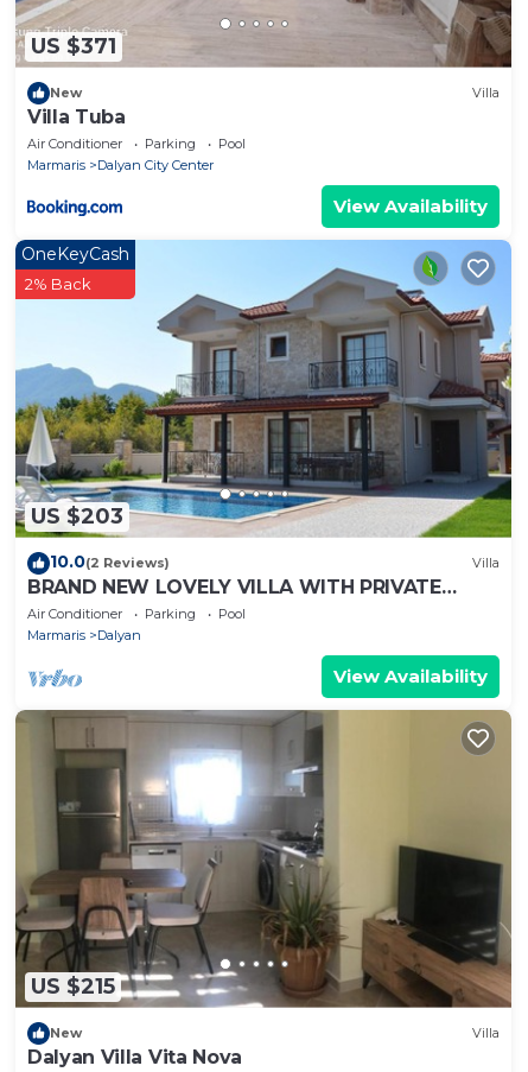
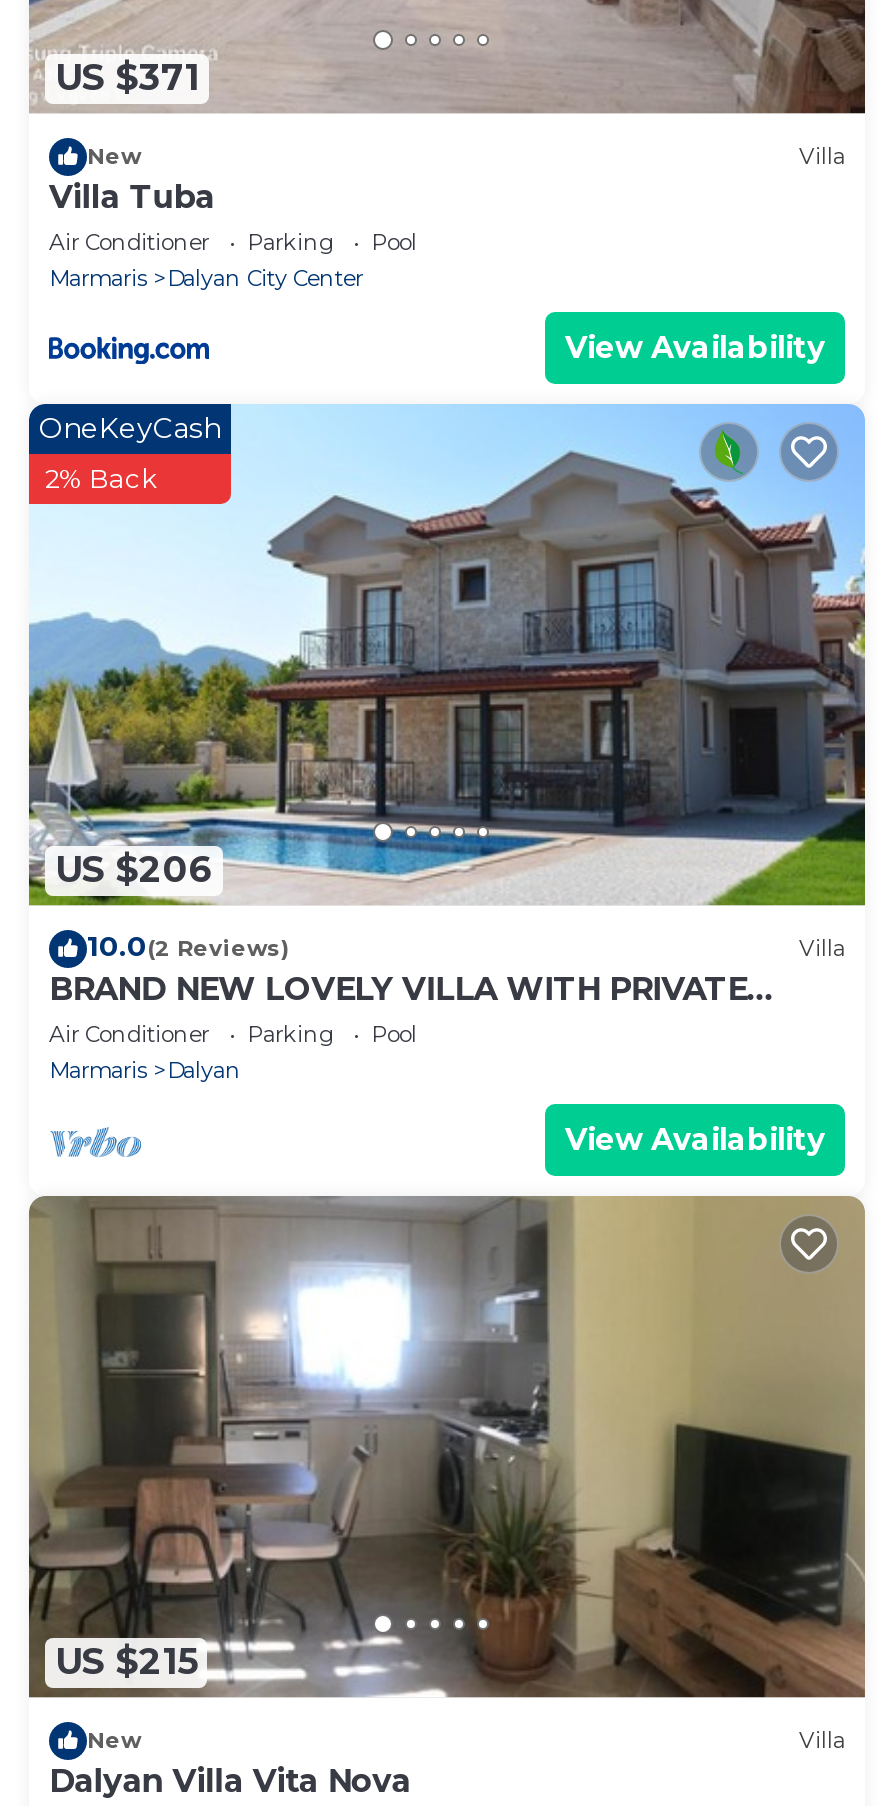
[31,504,123,530] US $203 -> [55,849,213,893] US $206

